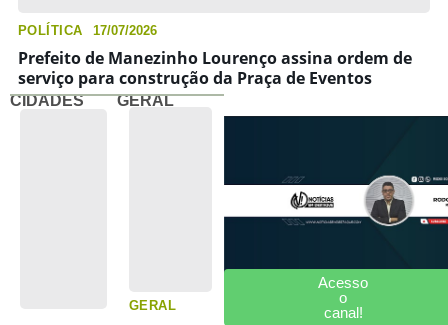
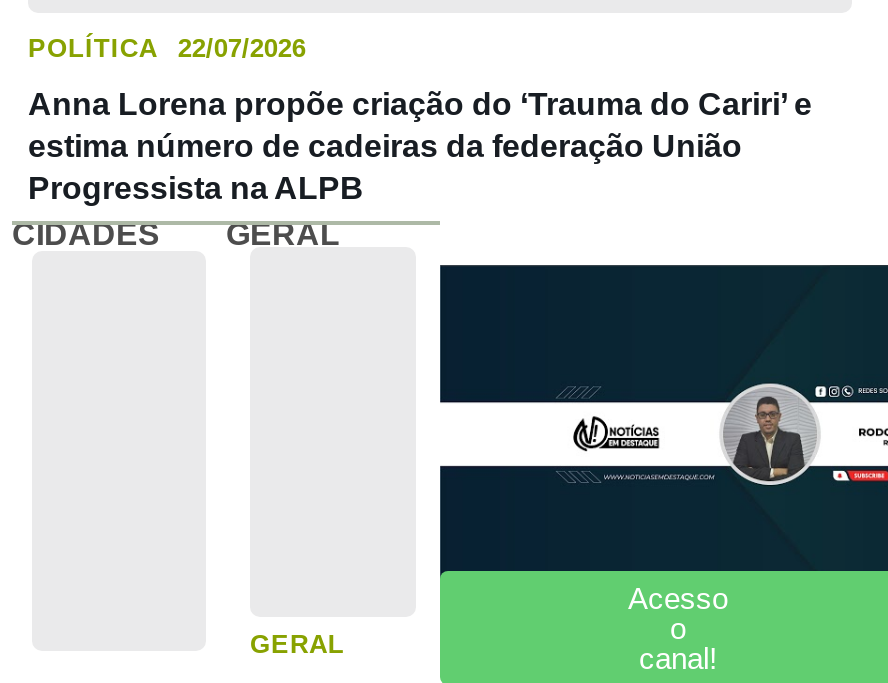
[18,23,412,89] 17/07/2026 | Prefeito de Manezinho Lourenço assina ordem de | serviço para construção da Praça de Eventos -> [28,33,812,205] 22/07/2026 | Anna Lorena propõe criação do ‘Trauma do Cariri’ e | estima número de cadeiras da federação União | Progressista na ALPB

